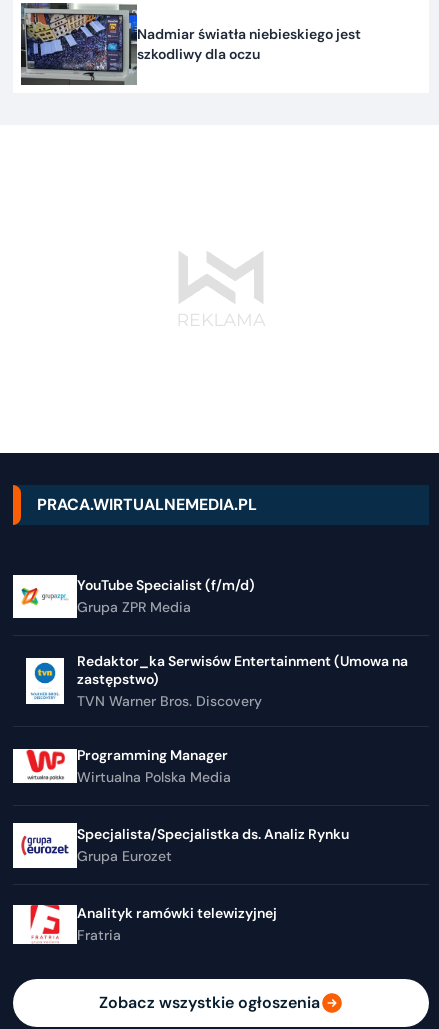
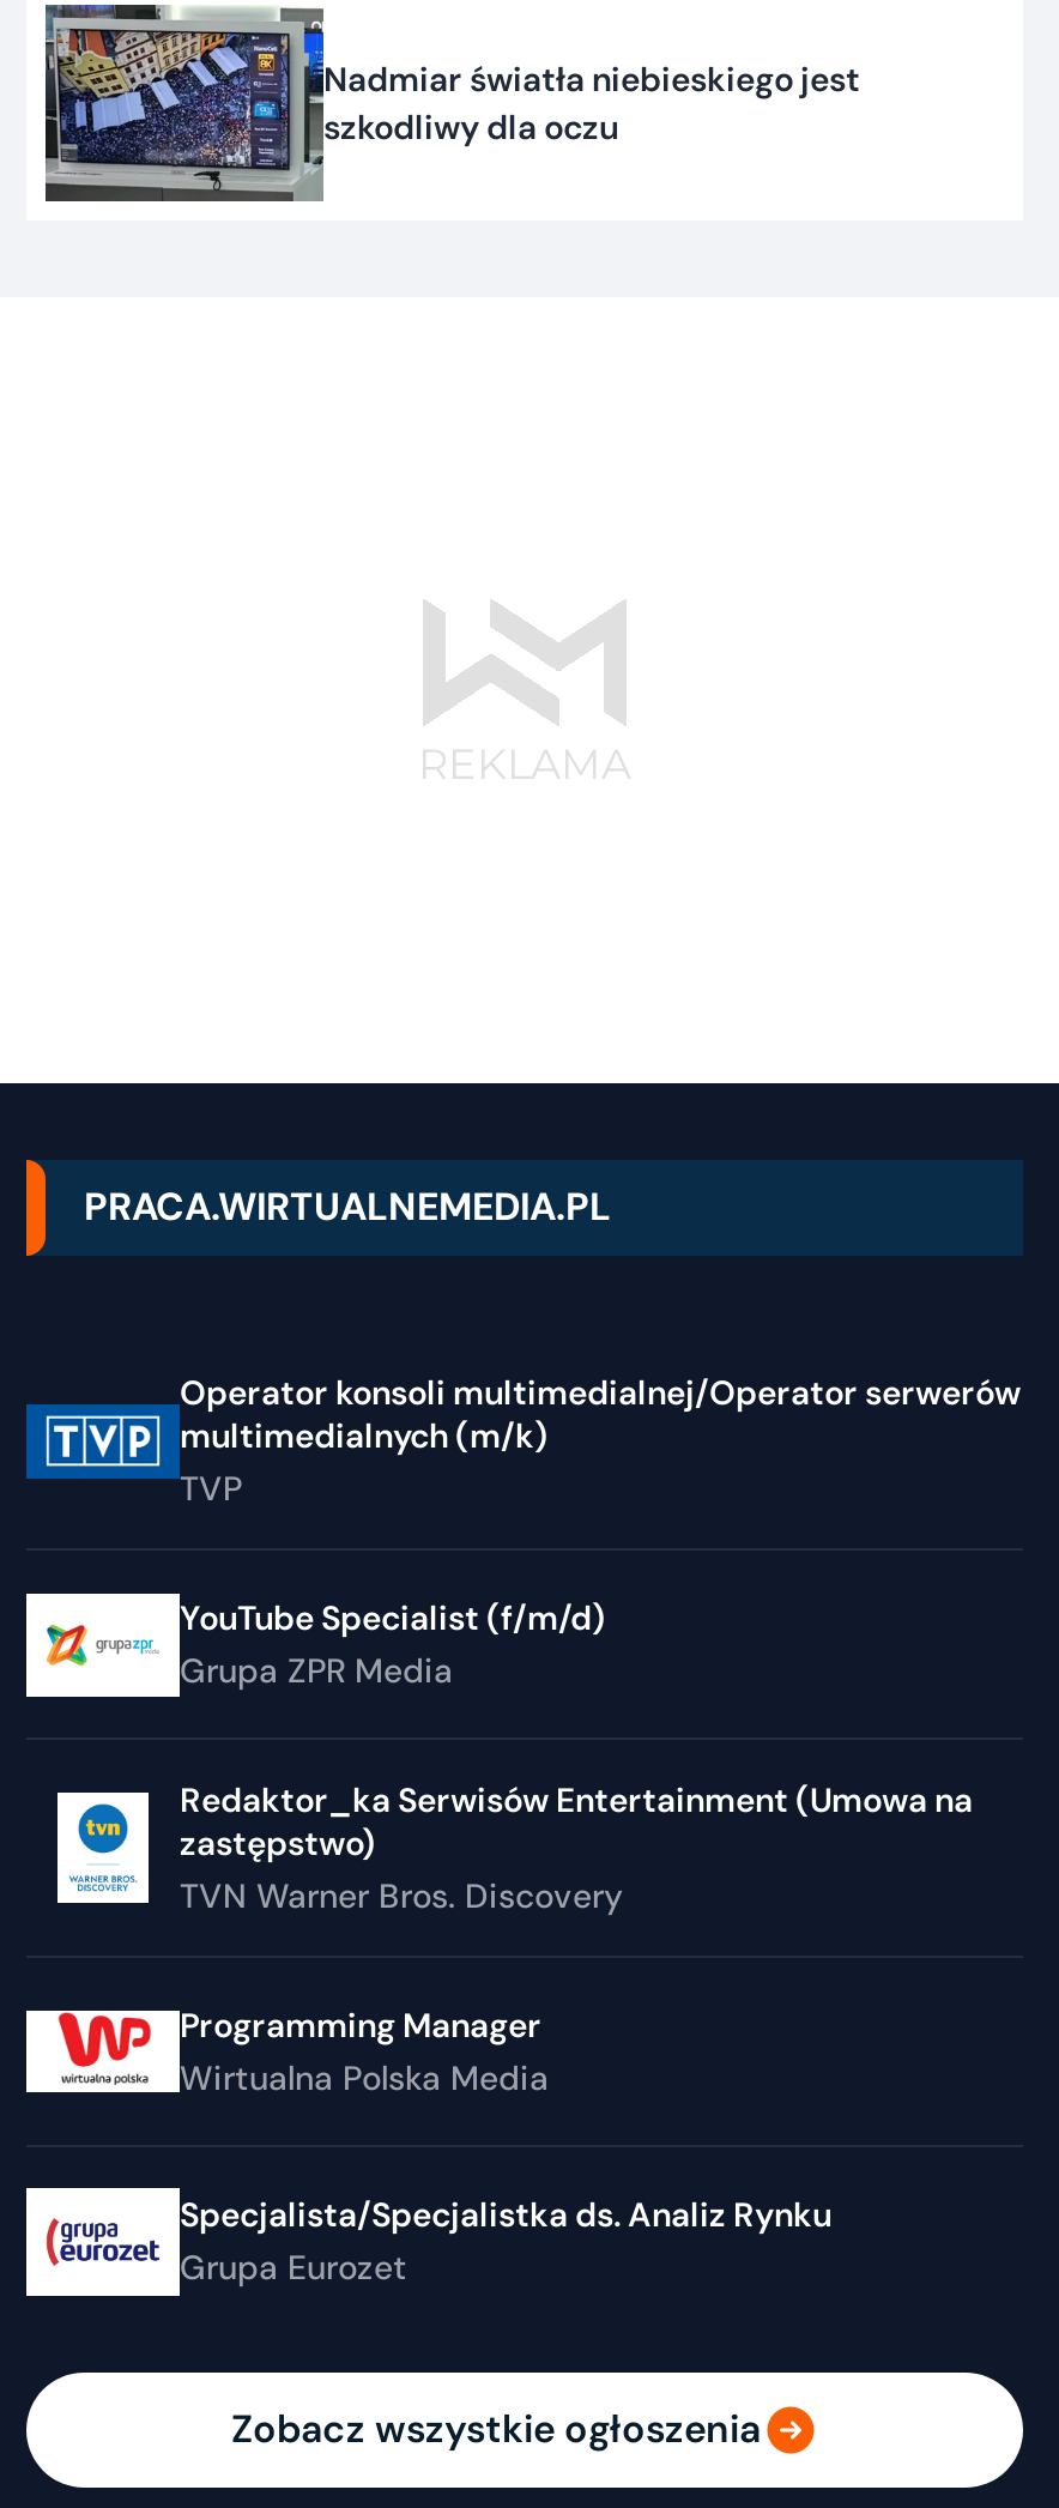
none -> [26,1371,1021,1510] [image] | Operator konsoli multimedialnej/Operator serwerów | multimedialnych (m/k) | TVP
moved [77,576,408,865] -> [180,1597,973,2289]: YouTube Specialist (f/m/d) | Grupa ZPR Media | Redaktor_ka Serwisów Entertainment (Umowa na | ... | Specjalista/Specjalistka ds. Analiz Rynku | Grupa Eurozet
[13,902,280,947] [image] | Analityk ramówki telewizyjnej | Fratria -> none

